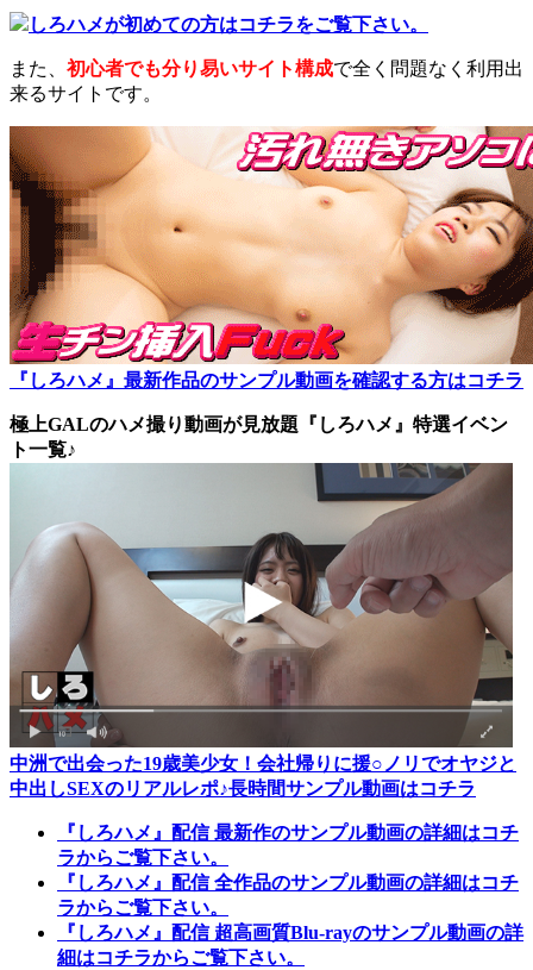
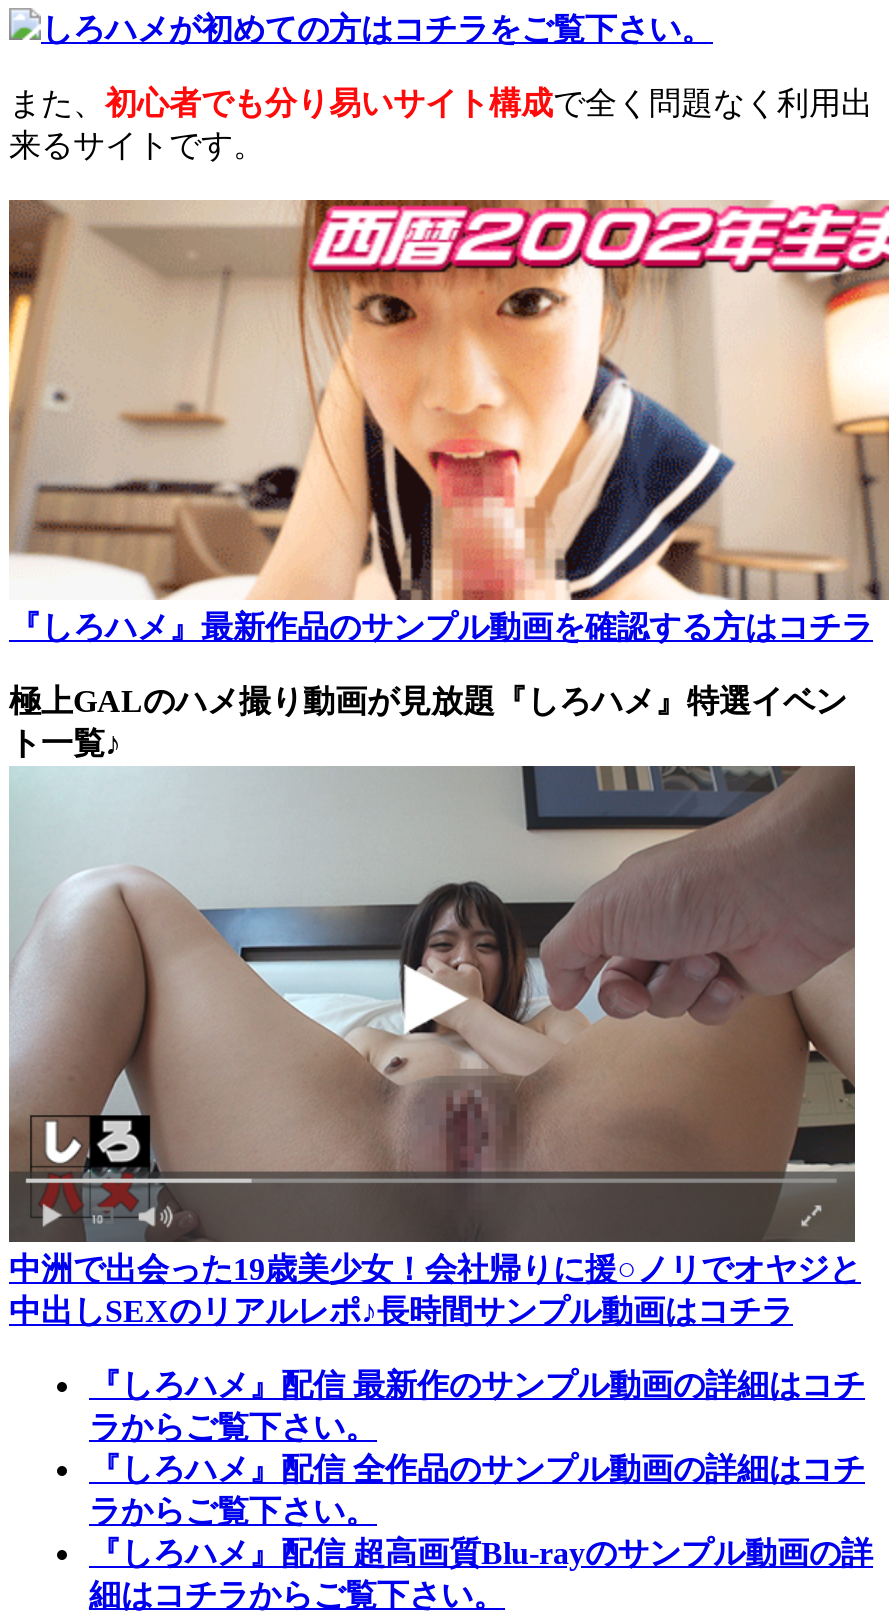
[8,125,529,365] [image] -> [9,197,883,603] [image]

